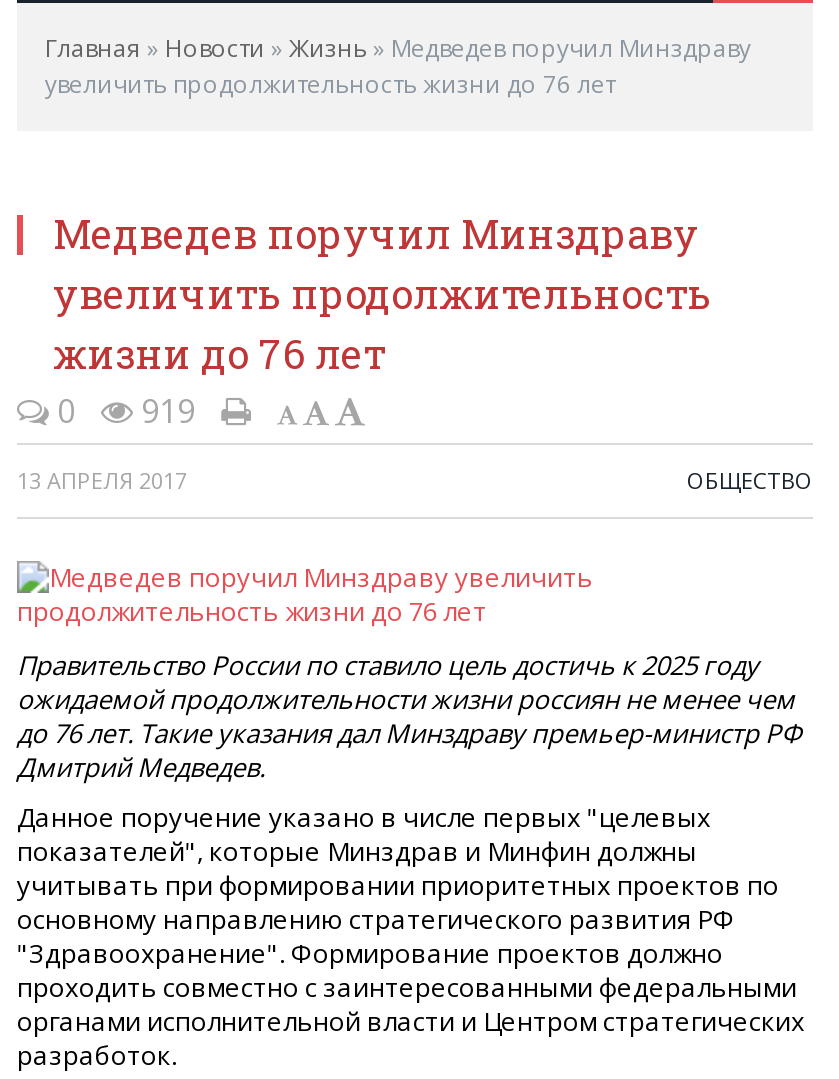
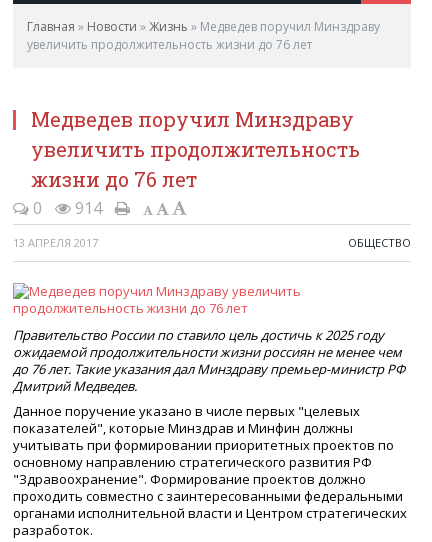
[49,389,195,433] 0 919 -> [29,197,102,219] 0 914

